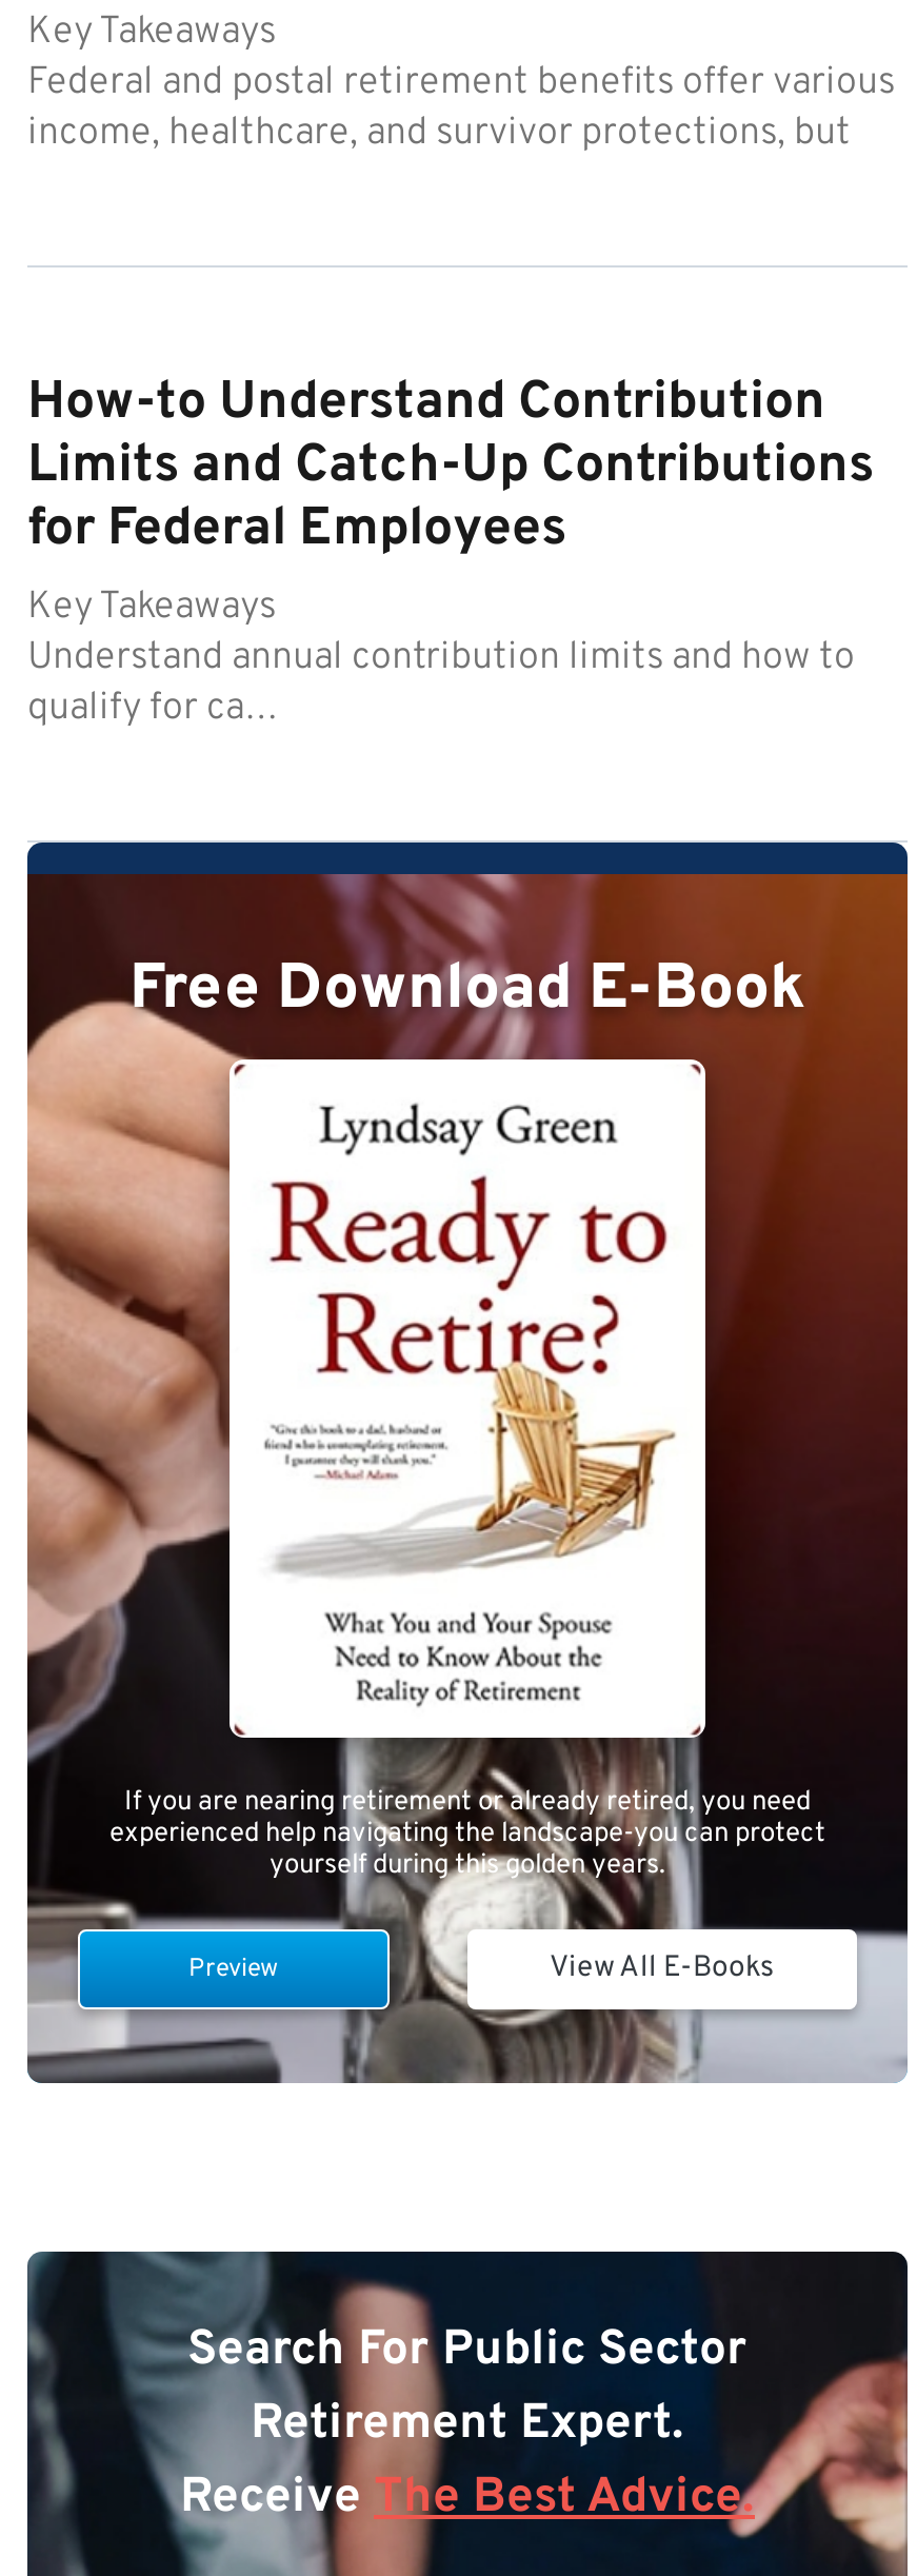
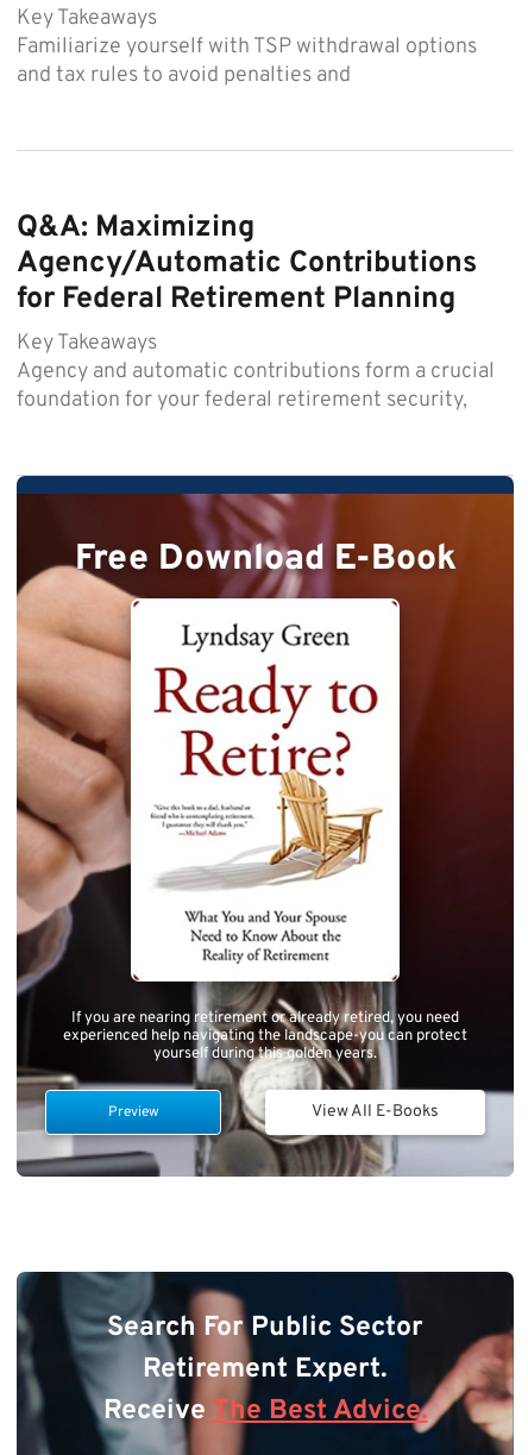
[27,60,895,159] Federal and postal retirement benefits offer various | income, healthcare, and survivor protections, but -> [17,34,477,90] Familiarize yourself with TSP withdrawal options | and tax rules to avoid penalties and
[27,372,874,565] How-to Understand Contribution | Limits and Catch-Up Contributions | for Federal Employees -> [17,210,477,319] Q&A: Maximizing | Agency/Automatic Contributions | for Federal Retirement Planning
[27,635,855,734] Understand annual contribution limits and how to | qualify for ca… -> [17,359,495,414] Agency and automatic contributions form a crucial | foundation for your federal retirement security,

